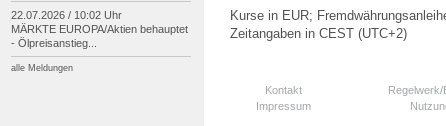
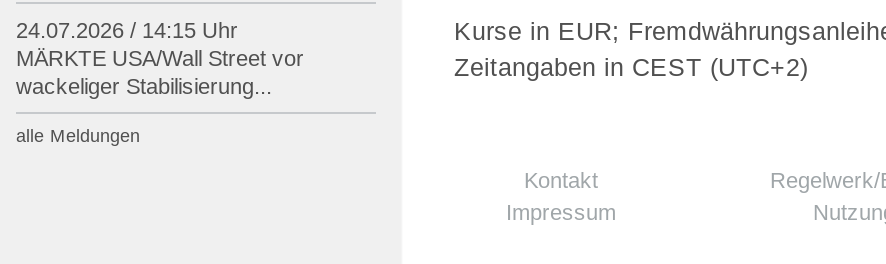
[11,9,188,49] 22.07.2026 / 10:02 Uhr | MÄRKTE EUROPA/Aktien behauptet | - Ölpreisanstieg... -> [16,18,304,98] 24.07.2026 / 14:15 Uhr | MÄRKTE USA/Wall Street vor | wackeliger Stabilisierung...

